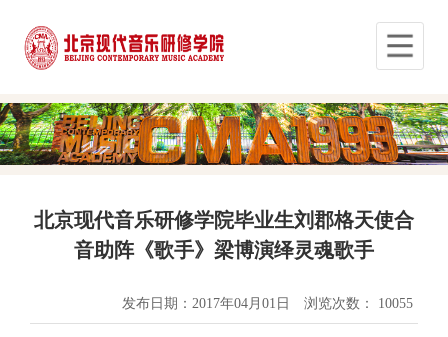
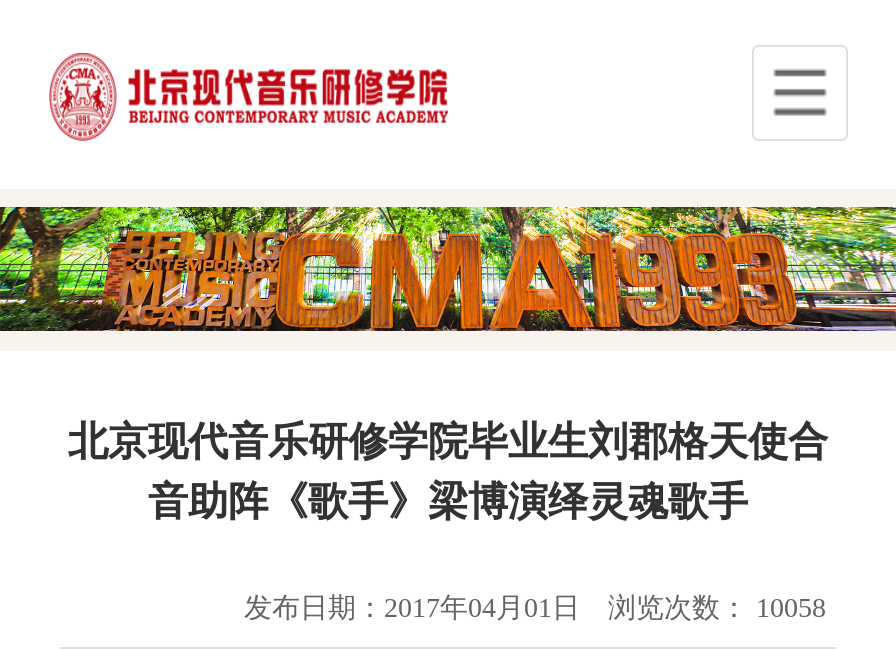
[122,296,413,311] 发布日期：2017年04月01日 浏览次数：10055 -> [244,593,826,623] 发布日期：2017年04月01日 浏览次数：10058

